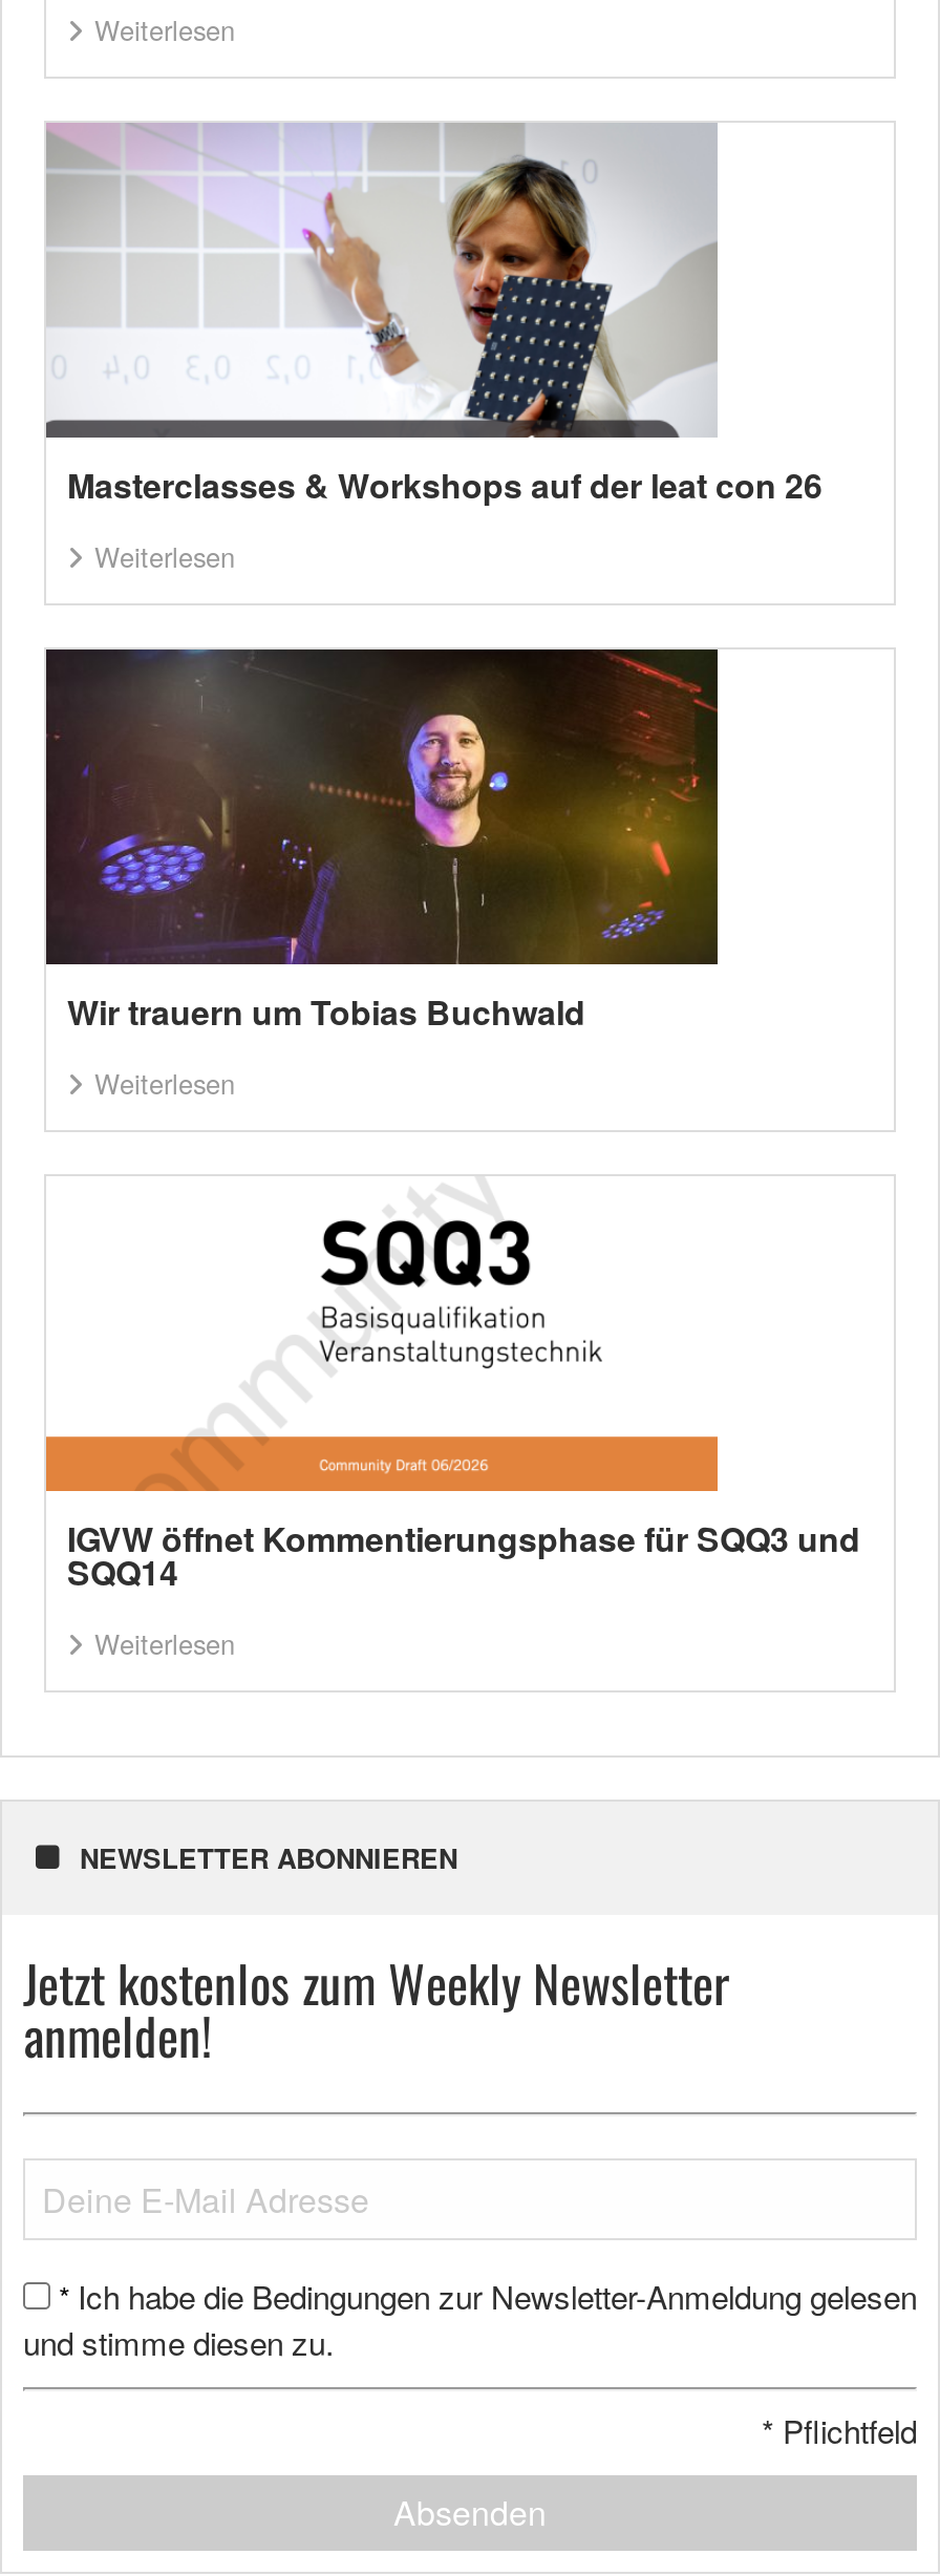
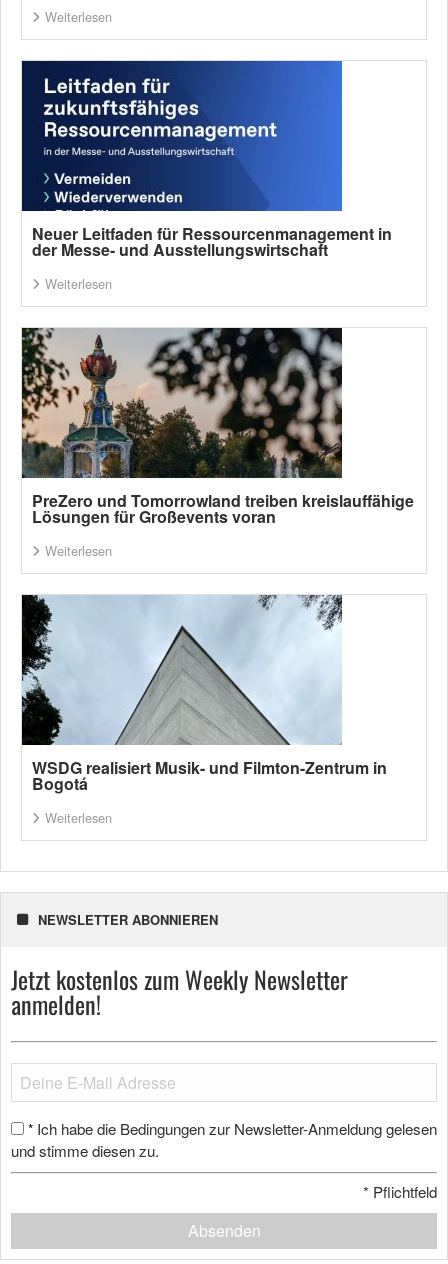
[46,123,822,509] [image] | Masterclasses & Workshops auf der leat con 26 -> [21,60,392,261] [image] | Neuer Leitfaden für Ressourcenmanagement in | der Messe- und Ausstellungswirtschaft
[46,647,718,1035] [image] | Wir trauern um Tobias Buchwald -> [21,327,414,528] [image] | PreZero und Tomorrowland treiben kreislauffähige | Lösungen für Großevents voran
[44,1176,860,1596] [image] | IGVW öffnet Kommentierungsphase für SQQ3 und | SQQ14 -> [21,594,387,795] [image] | WSDG realisiert Musik- und Filmton-Zentrum in | Bogotá

